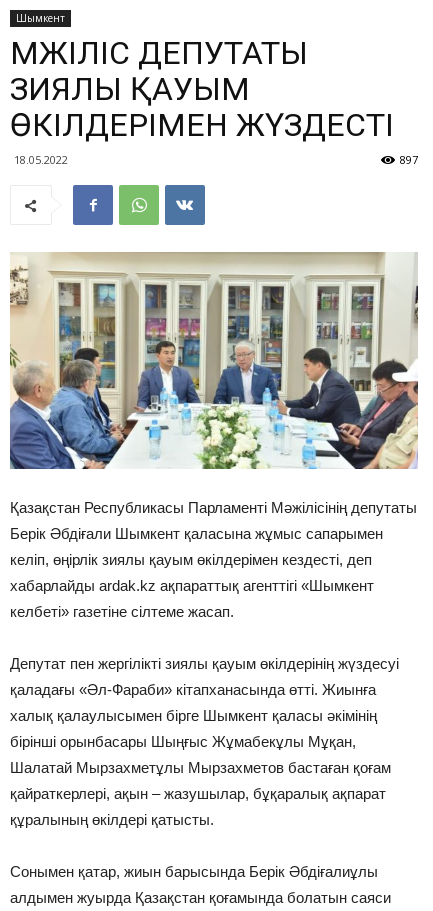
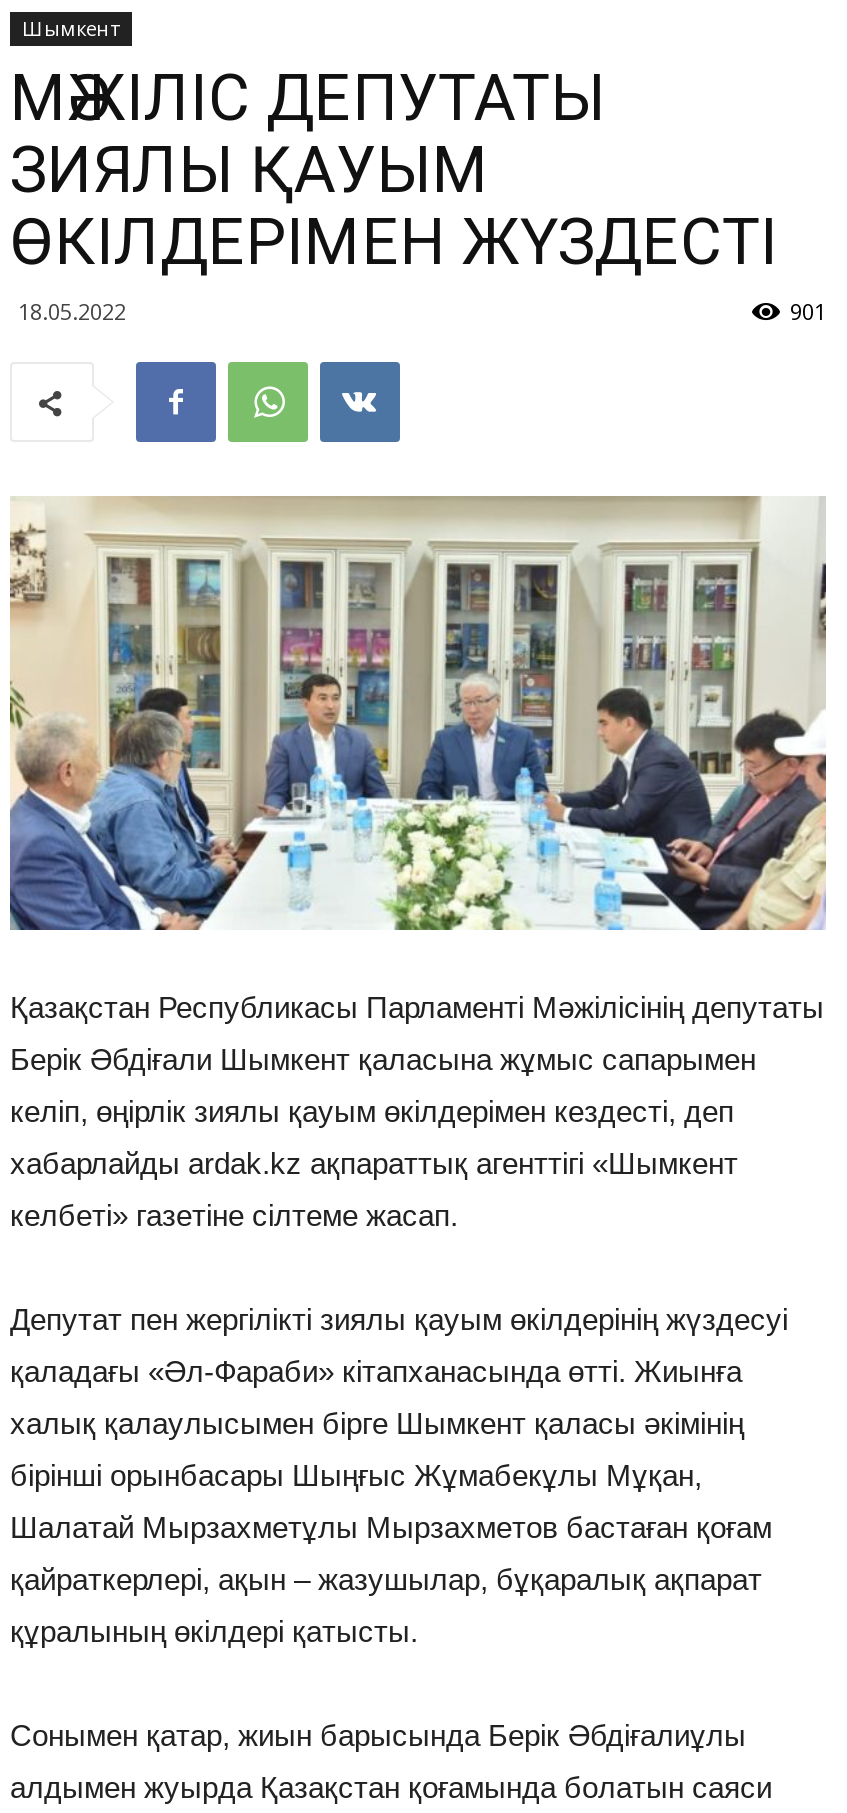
[400,152,418,167] 897 -> [790,296,826,326] 901

